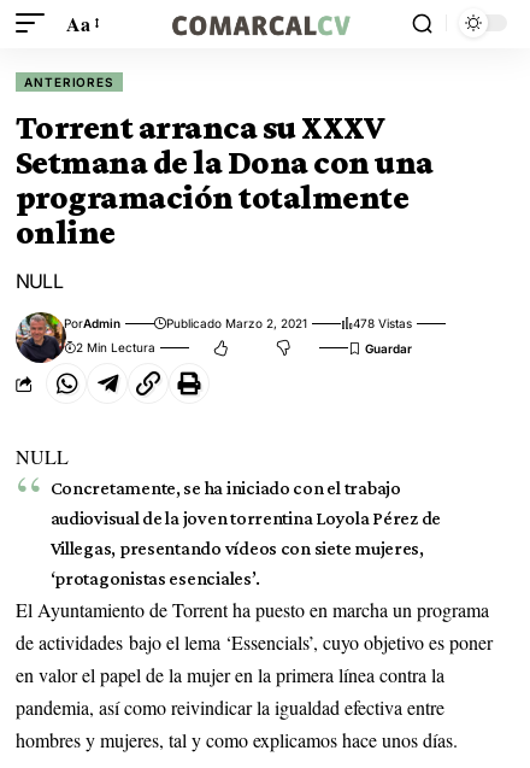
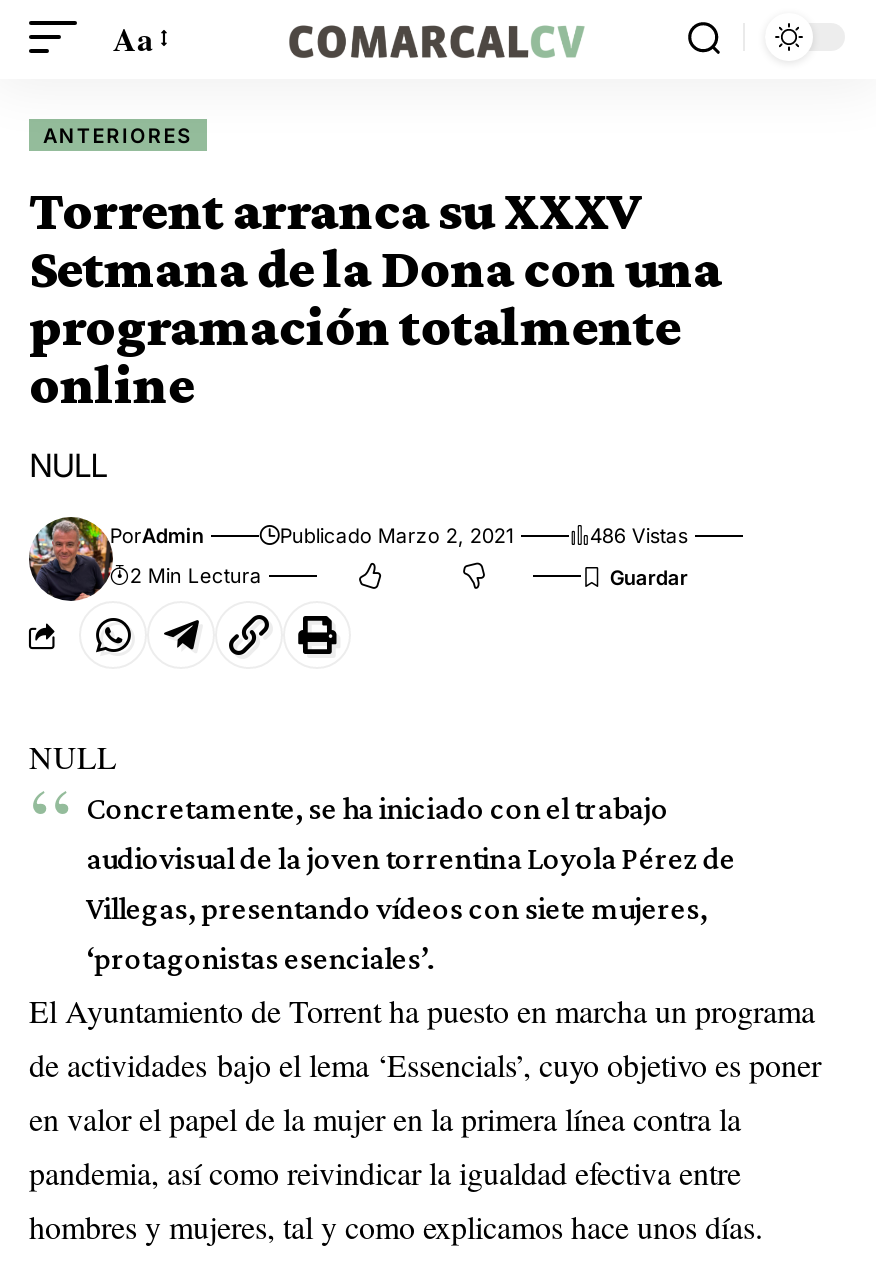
[353,316,412,330] 478 Vistas -> [590,523,688,547] 486 Vistas

